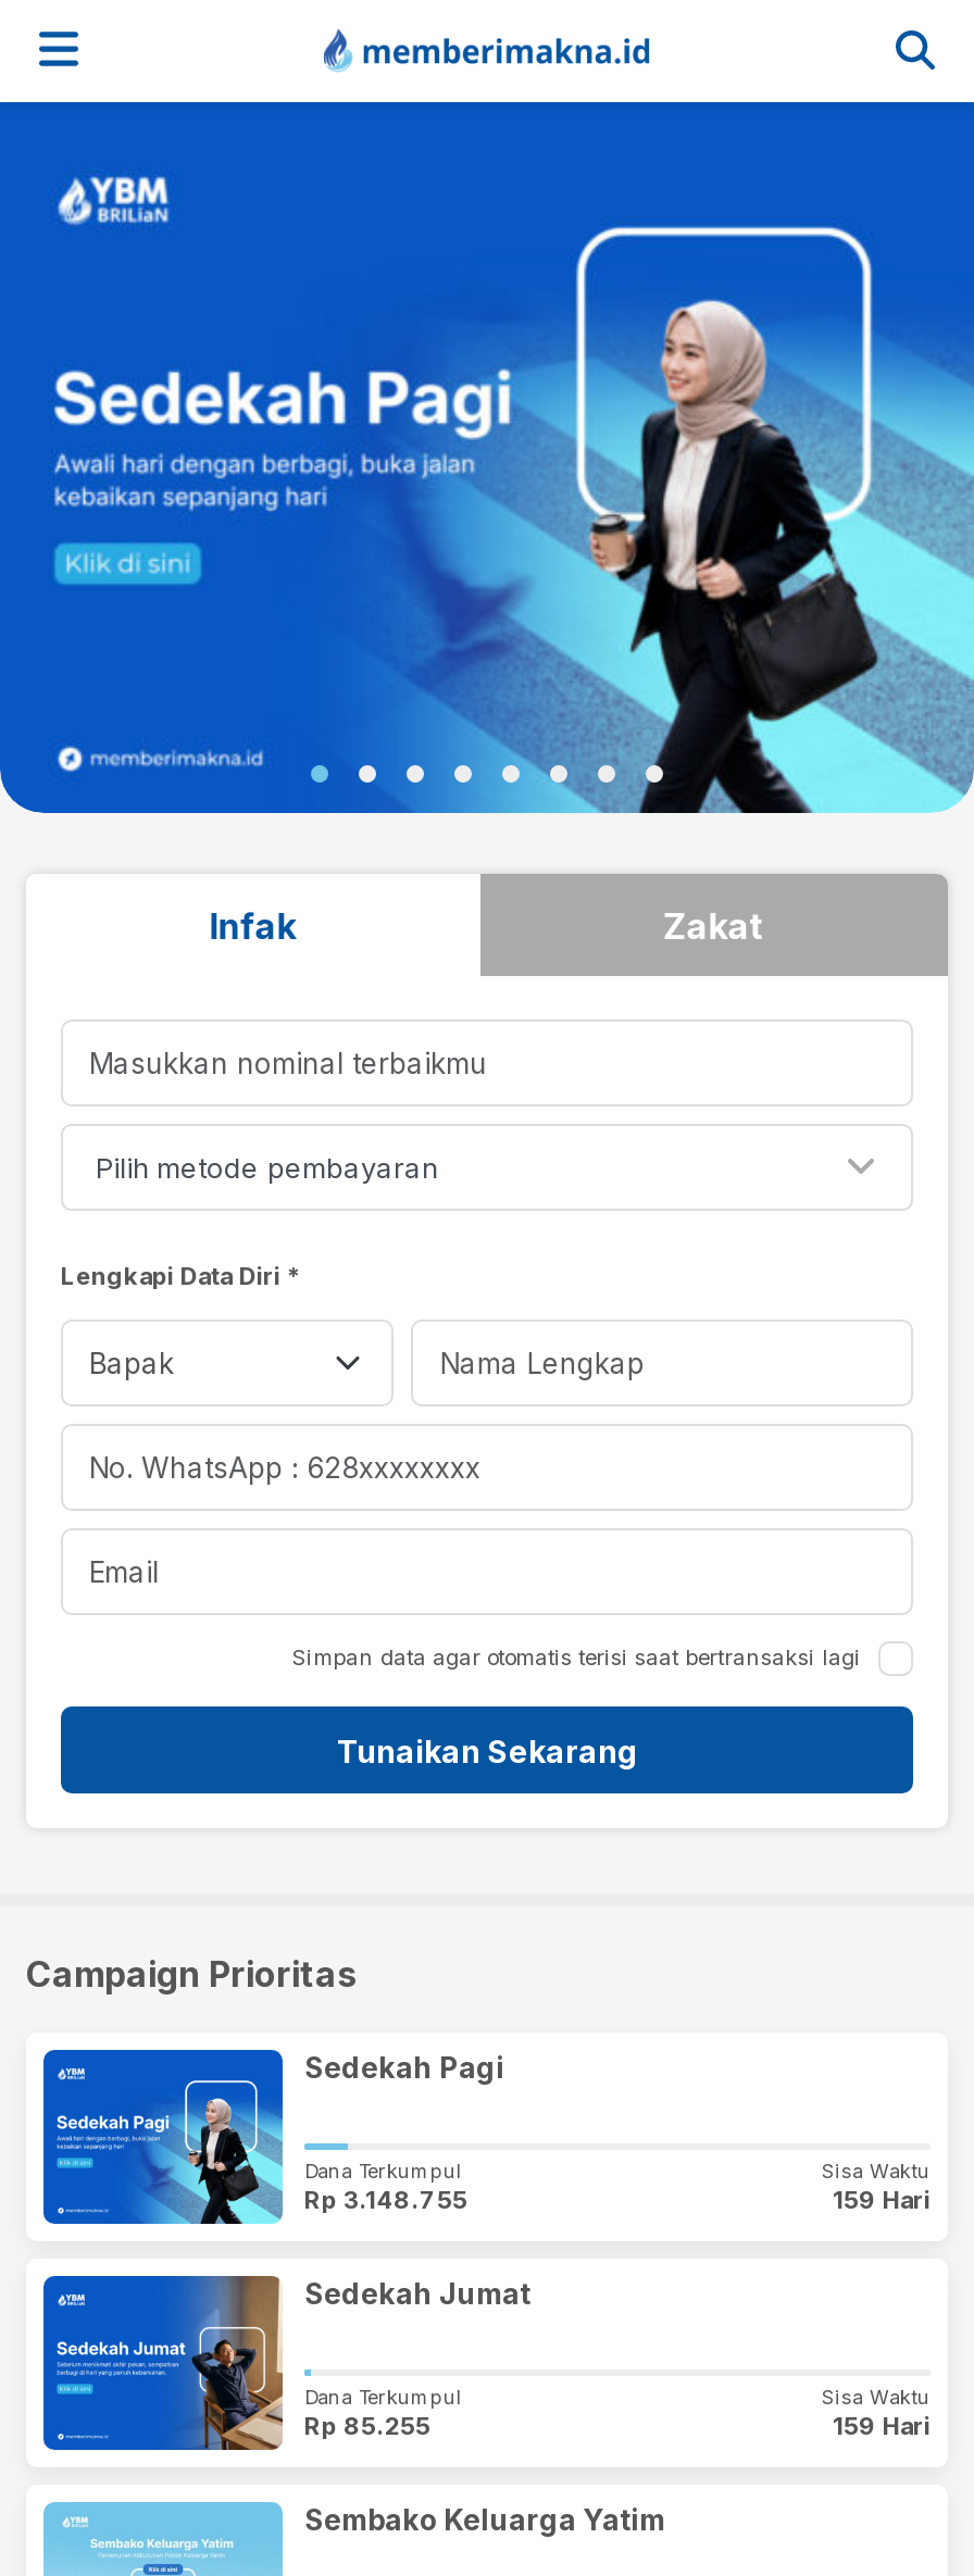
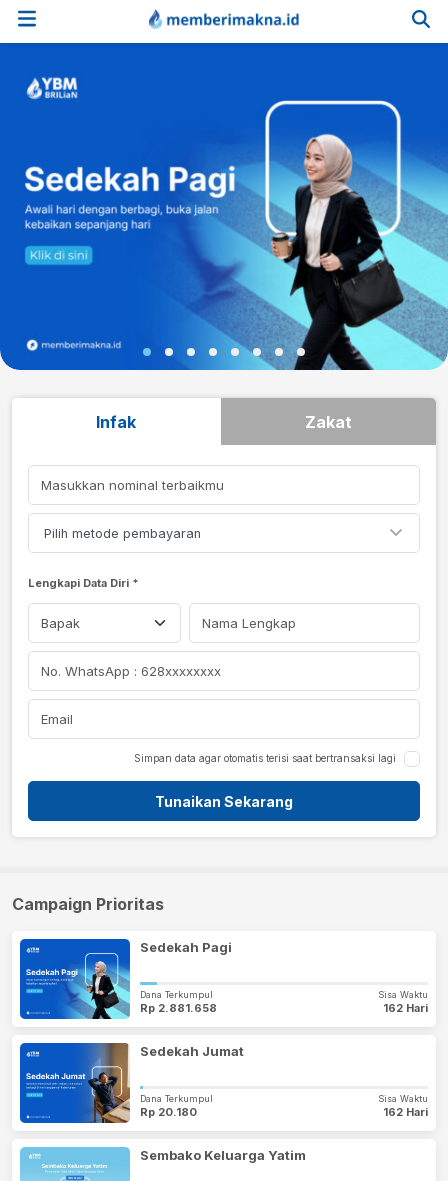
[304,2185,467,2215] Rp 3.148.755 -> [140,1001,217,1015] Rp 2.881.658
[833,2185,931,2215] 159 Hari -> [383,1001,428,1015] 162 Hari
[304,2411,430,2441] Rp 85.255 -> [140,1105,197,1119] Rp 20.180
[833,2411,931,2441] 159 Hari -> [383,1105,428,1119] 162 Hari

